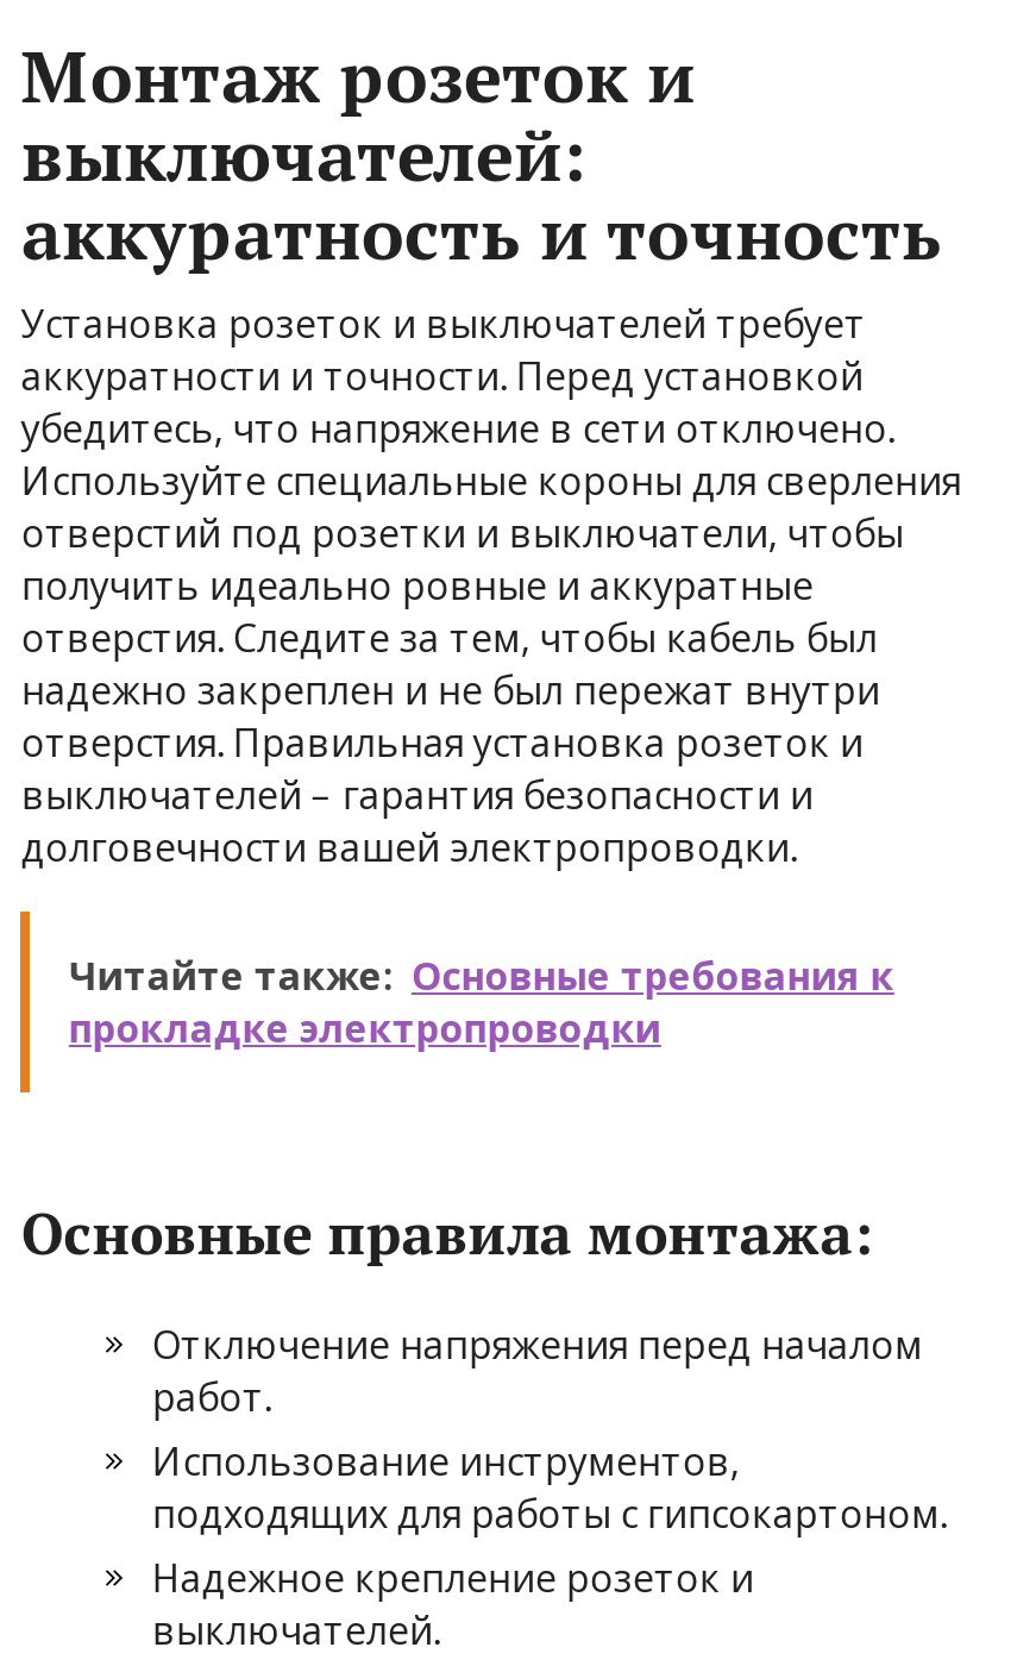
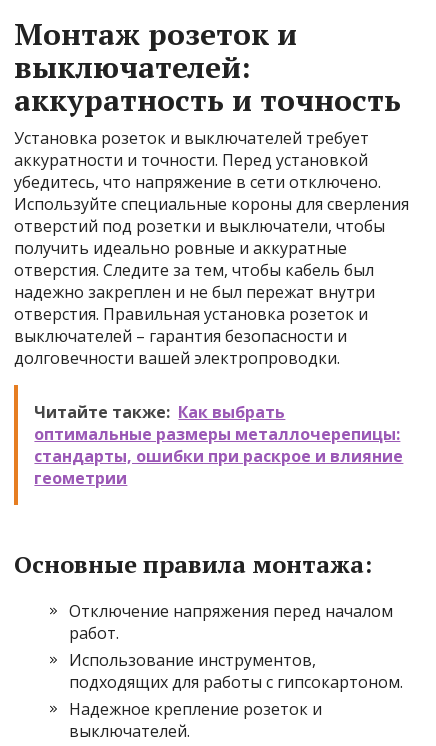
[69,950,894,1054] Читайте также: Основные требования к | прокладке электропроводки -> [34,401,403,489] Читайте также: Как выбрать | оптимальные размеры металлочерепицы: | стандарты, ошибки при раскрое и влияние | геометрии

